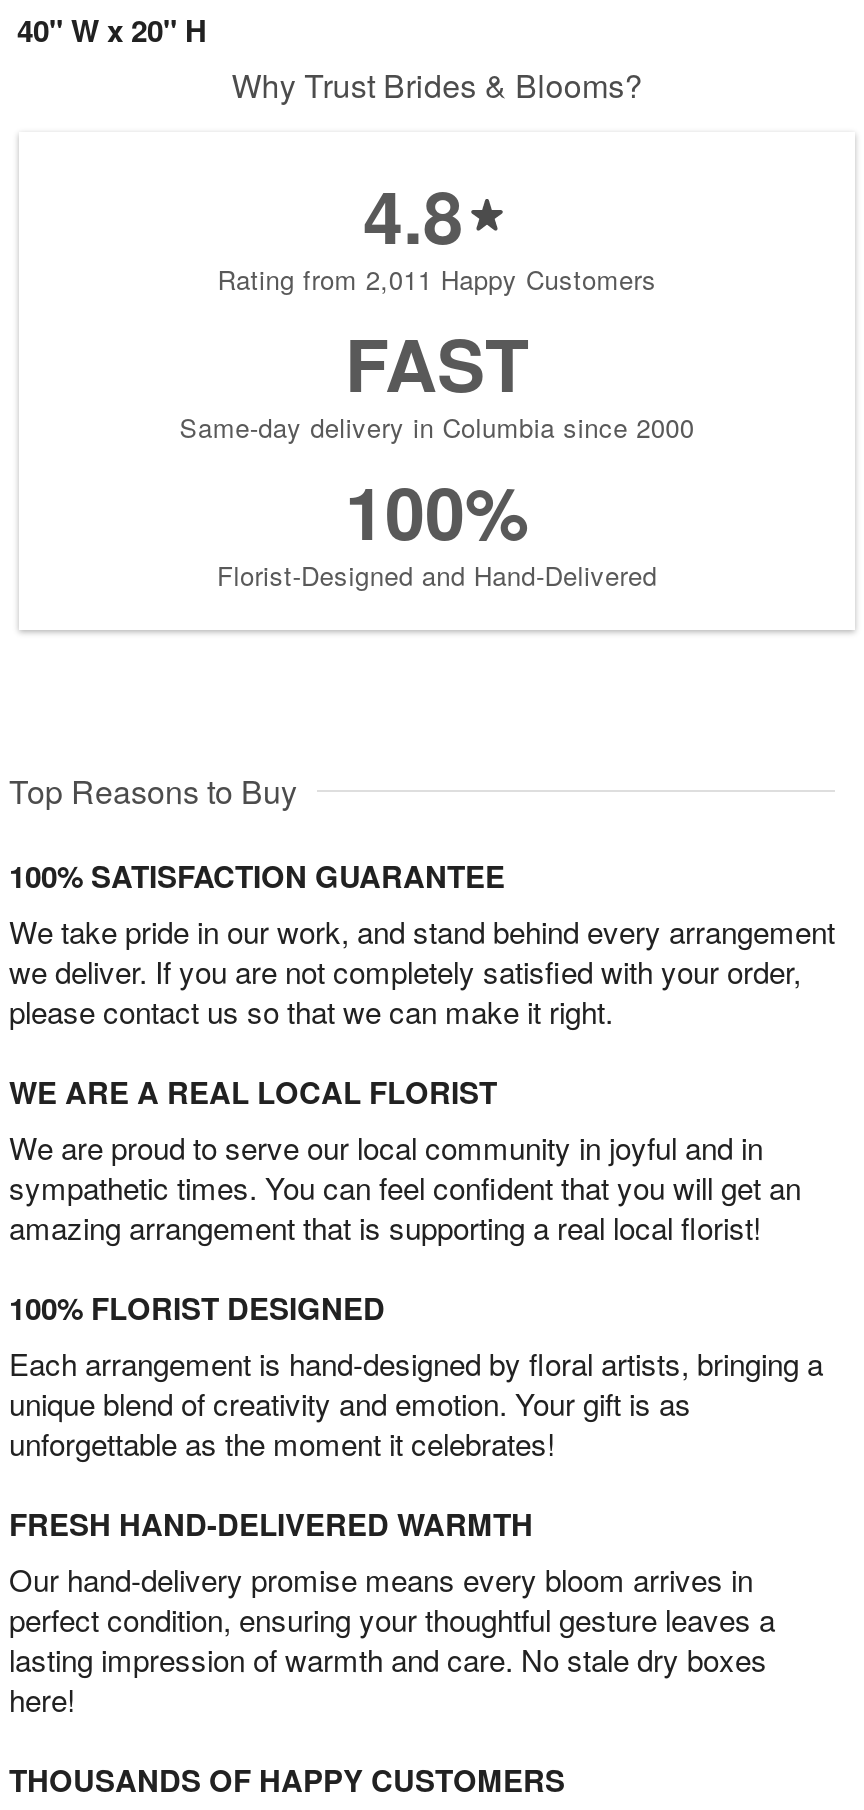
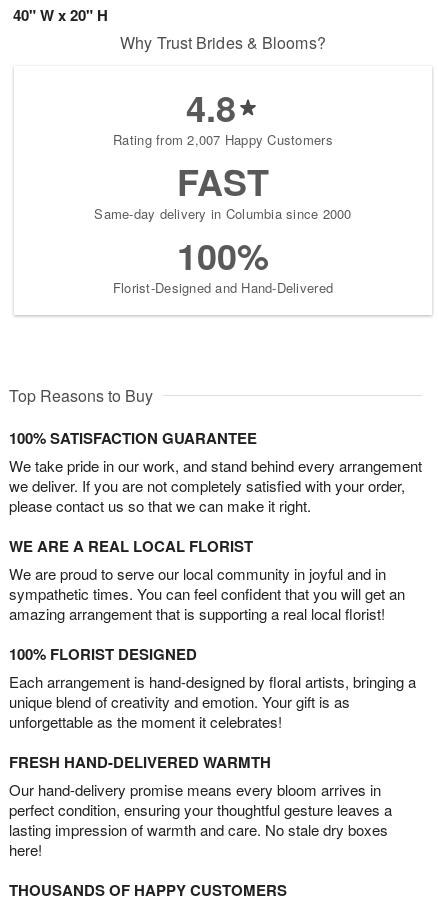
[217,261,657,299] Rating from 2,011 Happy Customers -> [113,130,333,149] Rating from 2,007 Happy Customers

